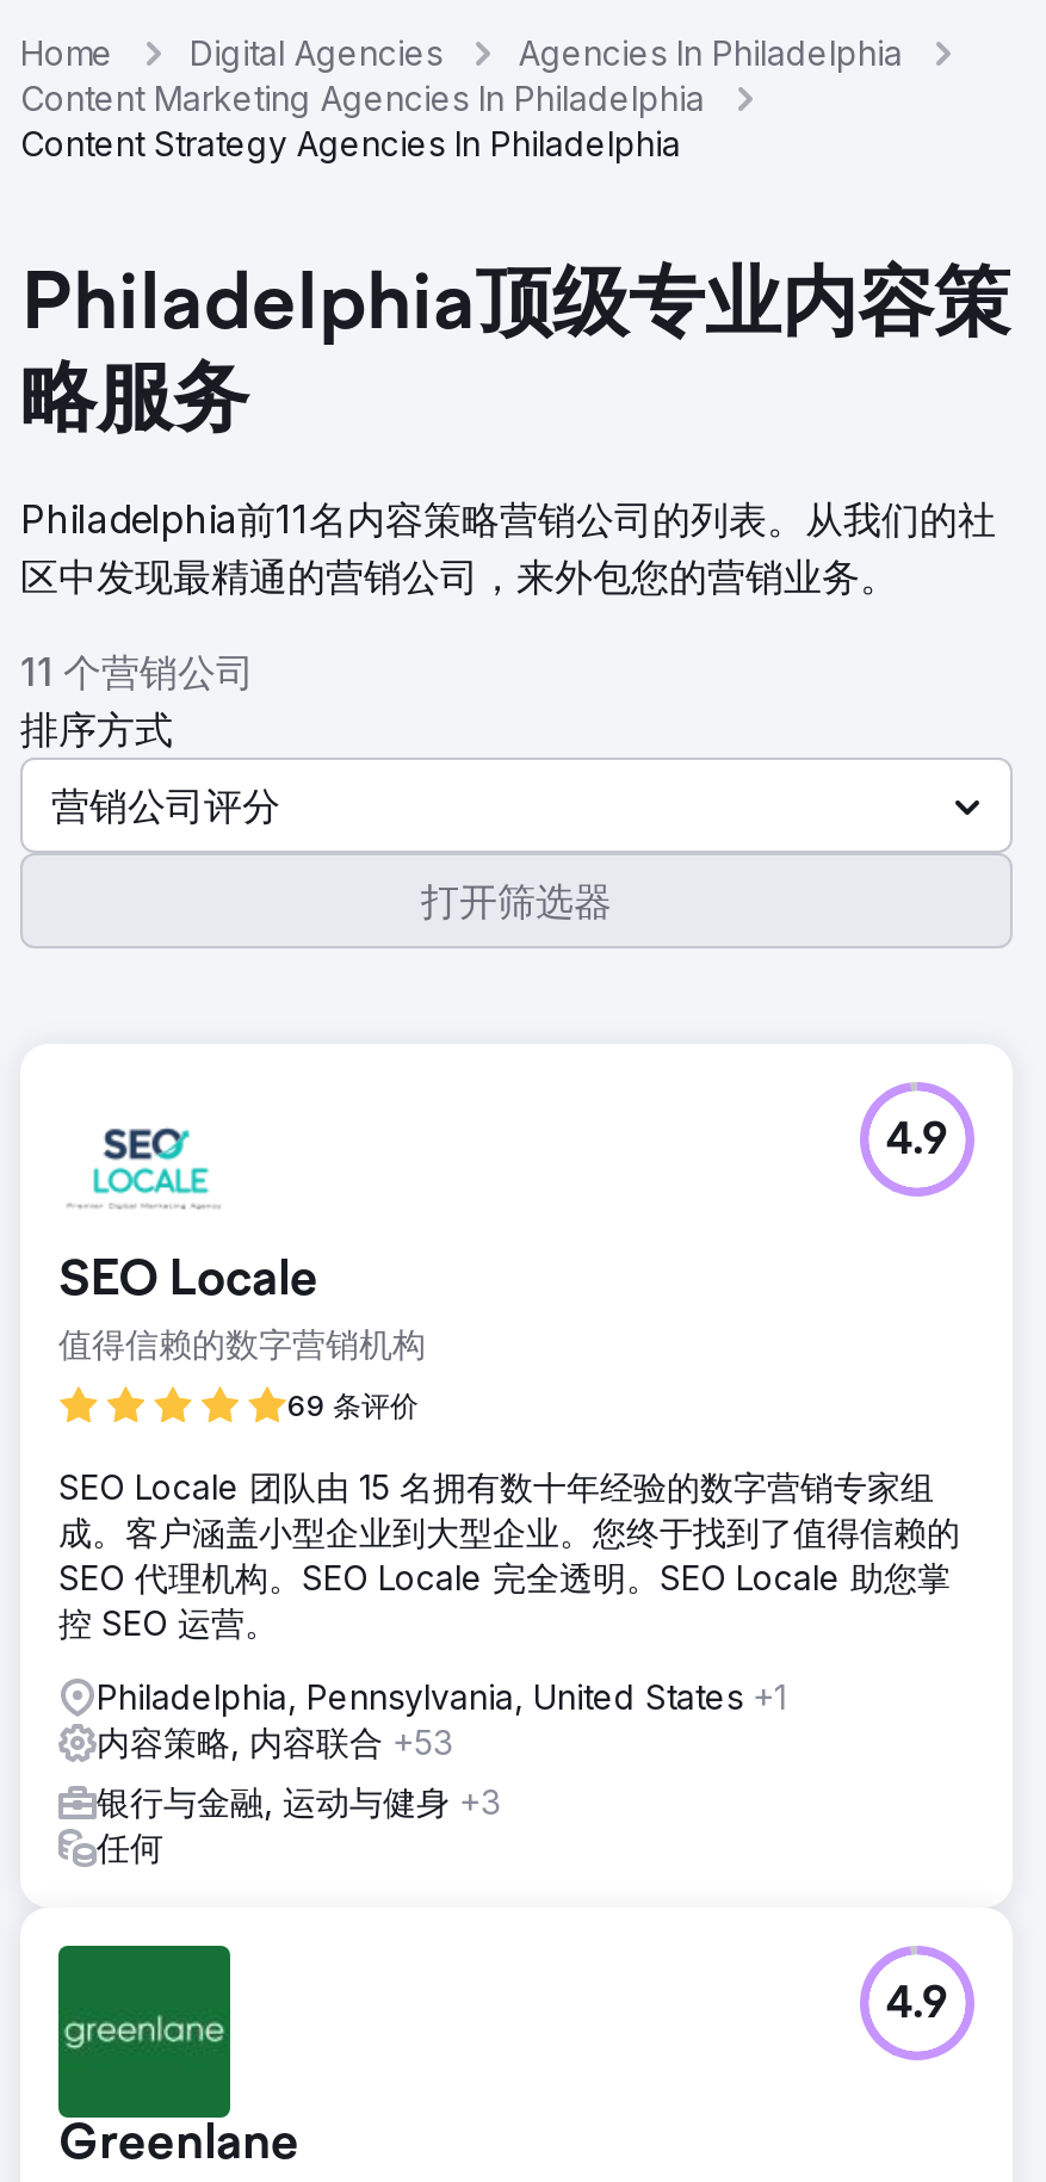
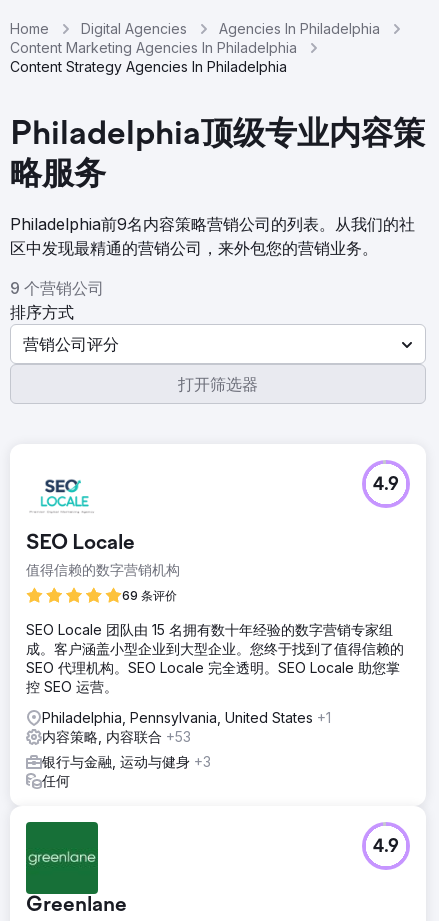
[20,495,996,543] Philadelphia前11名内容策略营销公司的列表。从我们的社 -> [10,214,415,234] Philadelphia前9名内容策略营销公司的列表。从我们的社
[20,648,254,696] 11 个营销公司 -> [10,278,104,298] 9 个营销公司

